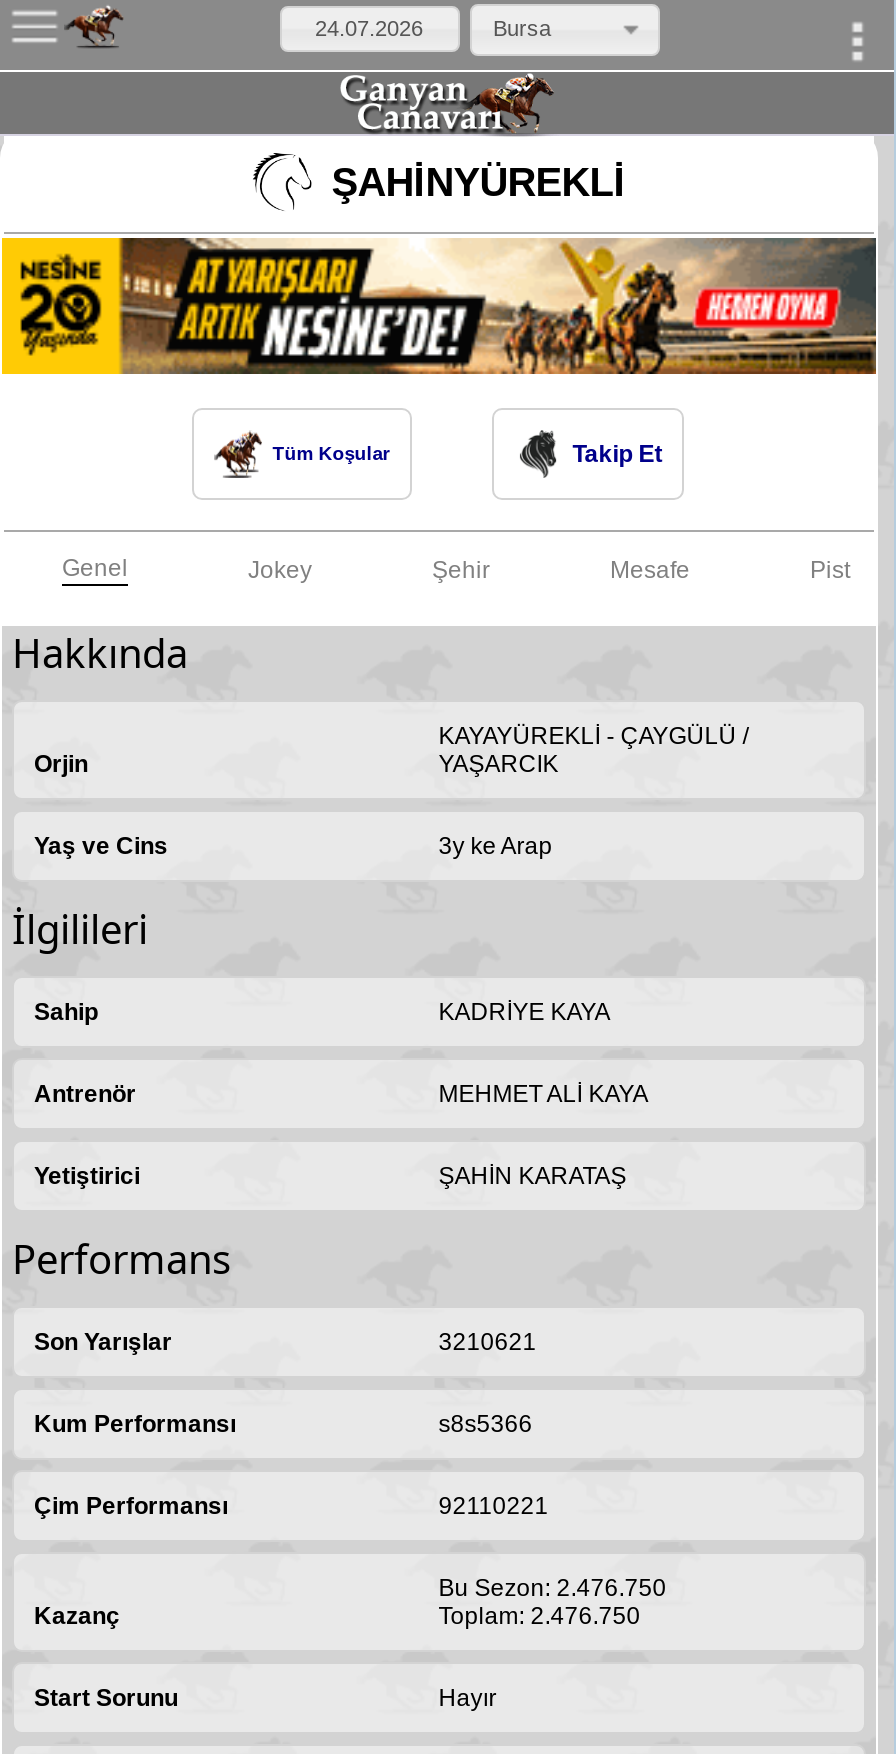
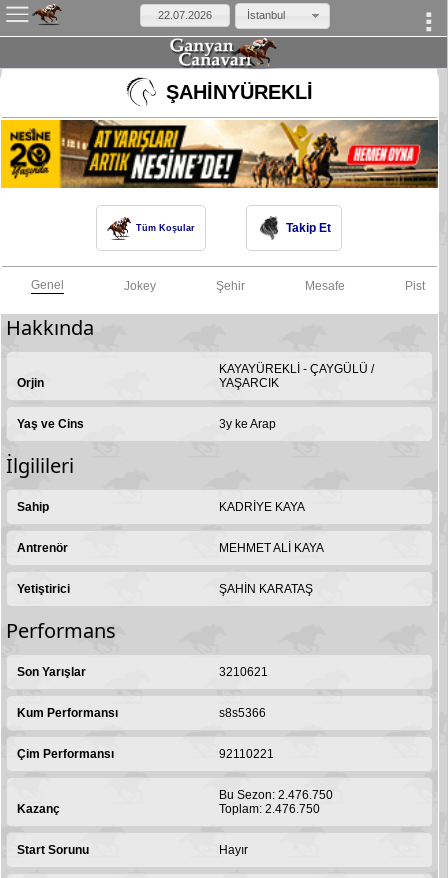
[493,17,551,41] Bursa -> [246,9,284,21] İstanbul

